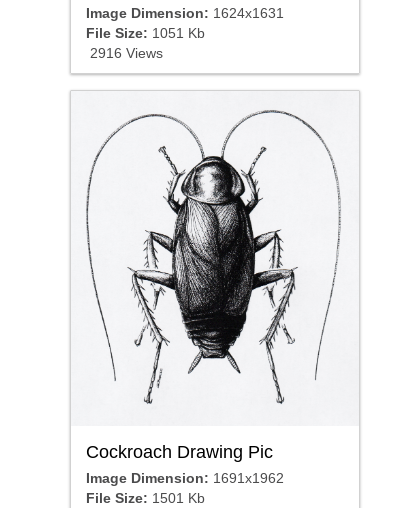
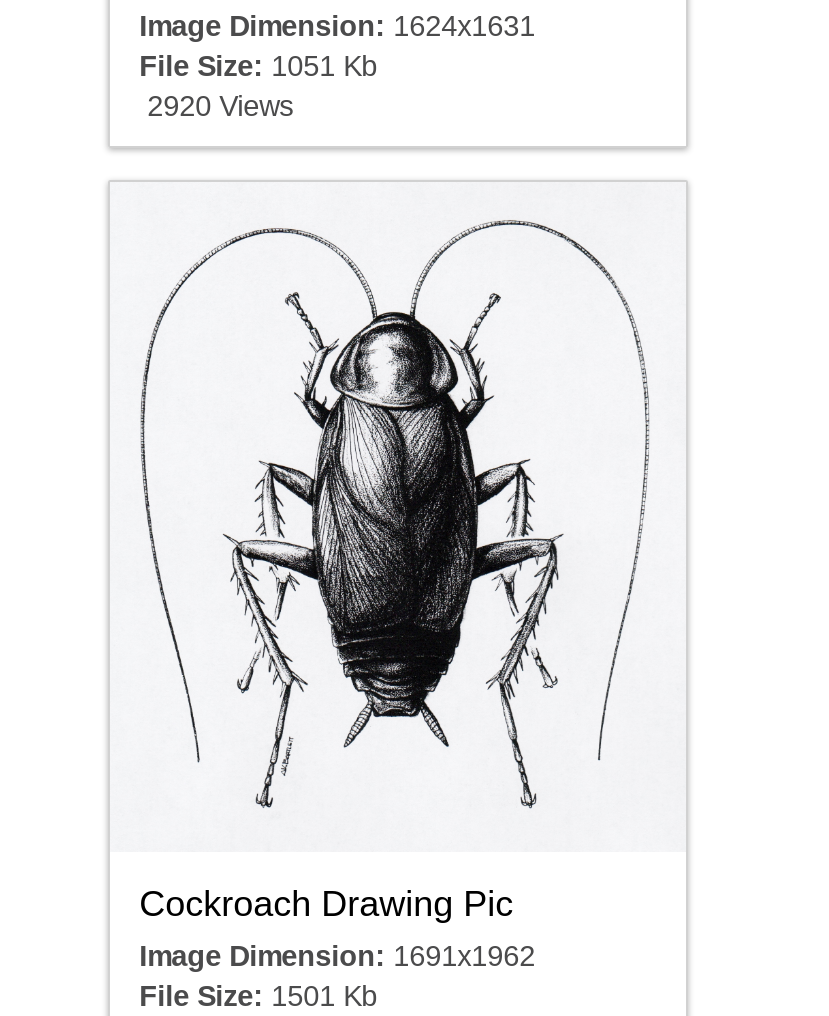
[86,45,163,61] 2916 Views -> [139,90,293,122] 2920 Views

